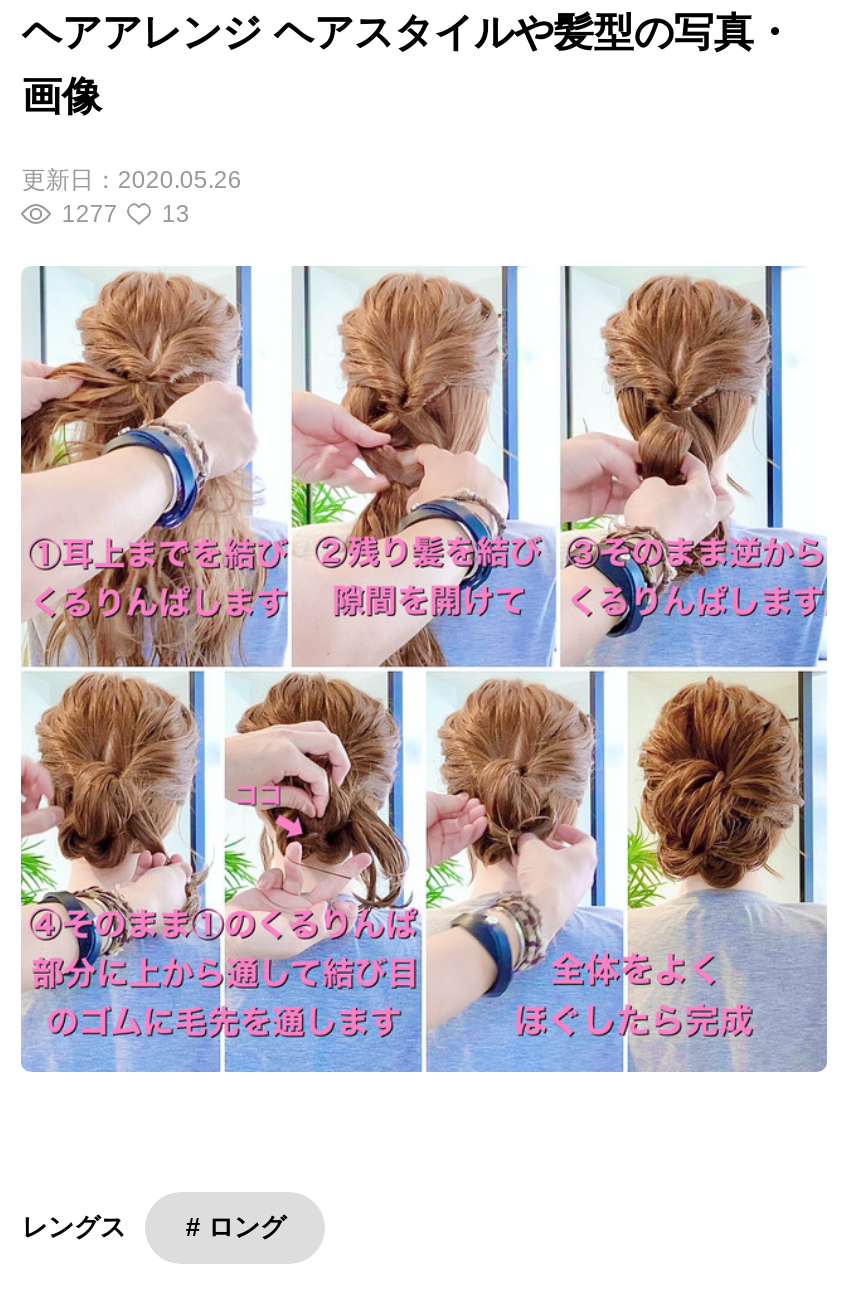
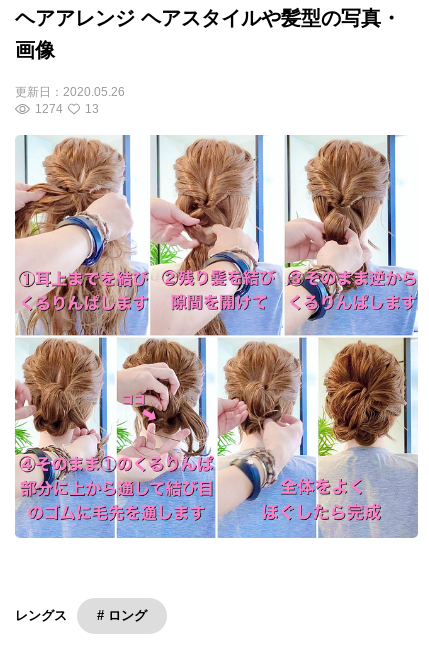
[62,199,190,227] 1277 13 -> [35,102,99,116] 1274 13

